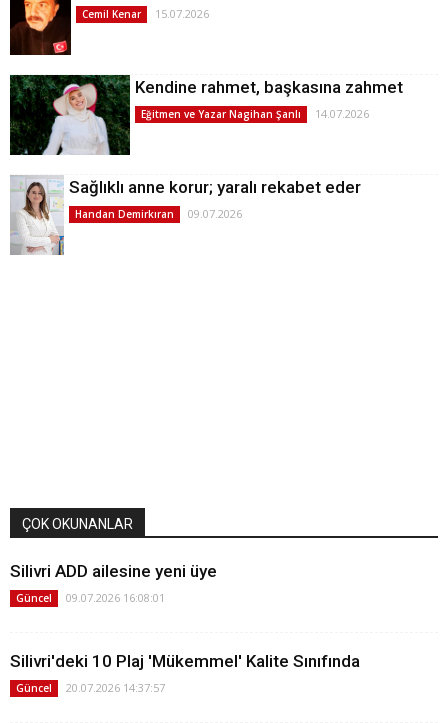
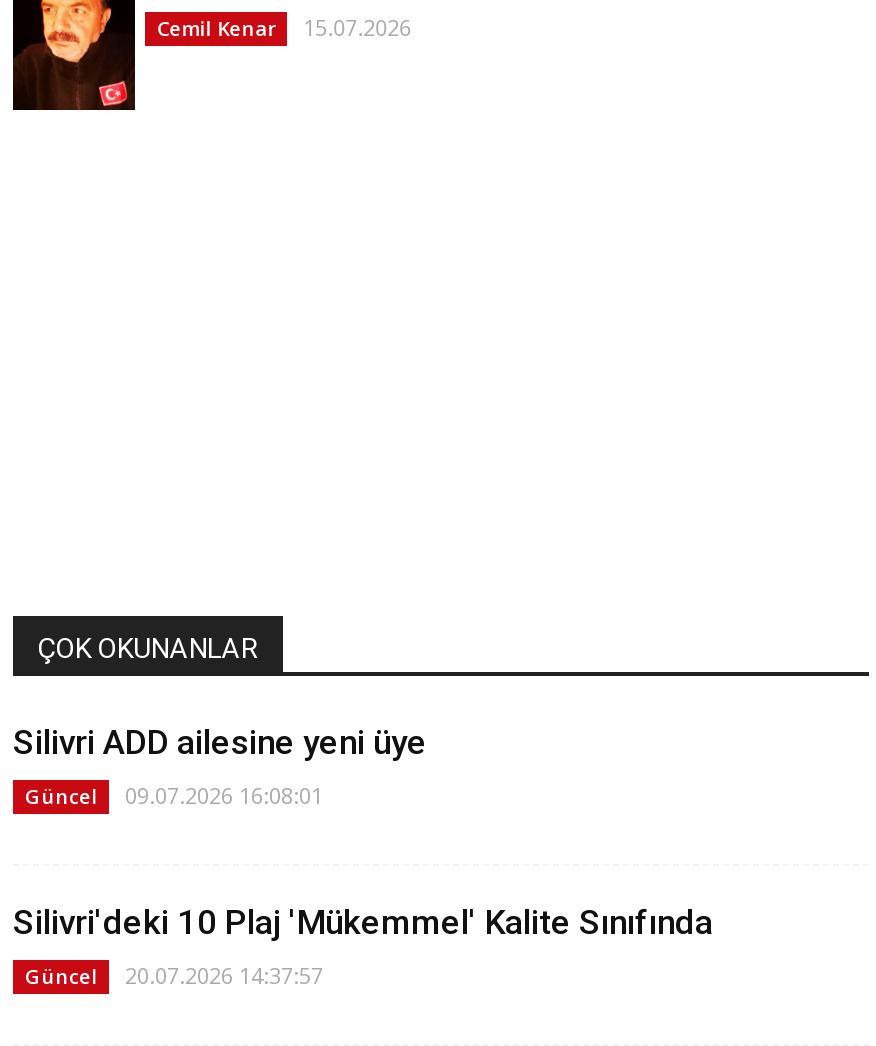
[9,74,403,156] [image] | Kendine rahmet, başkasına zahmet | Eğitmen ve Yazar Nagihan Şanlı | 14.07.2026 -> none
[10,175,361,255] [image] | Sağlıklı anne korur; yaralı rekabet eder | Handan Demirkıran | 09.07.2026 -> none

